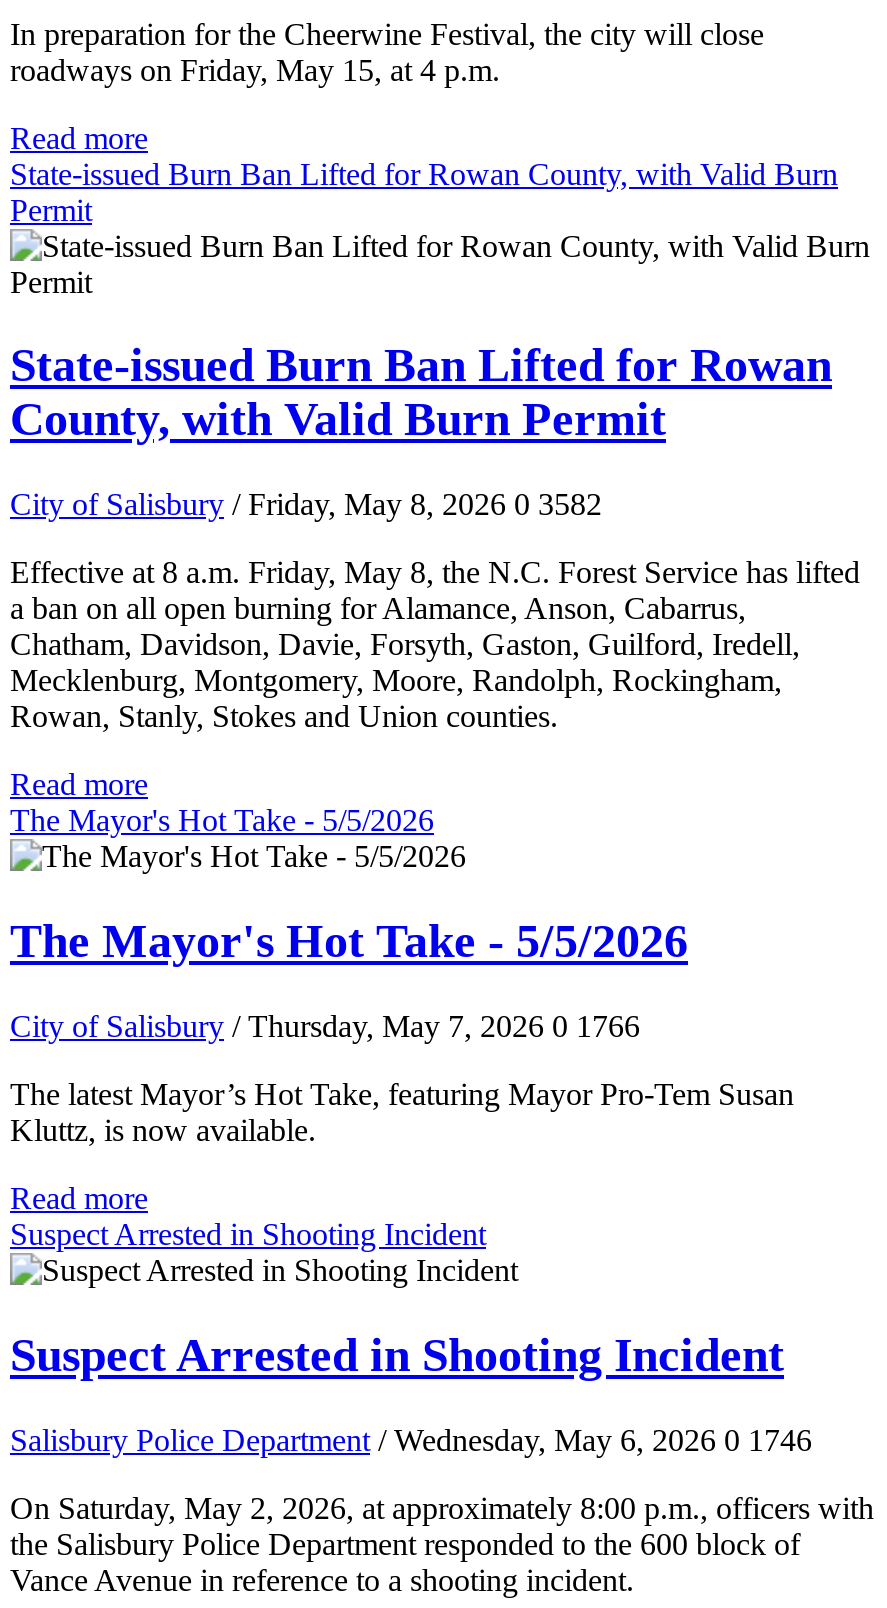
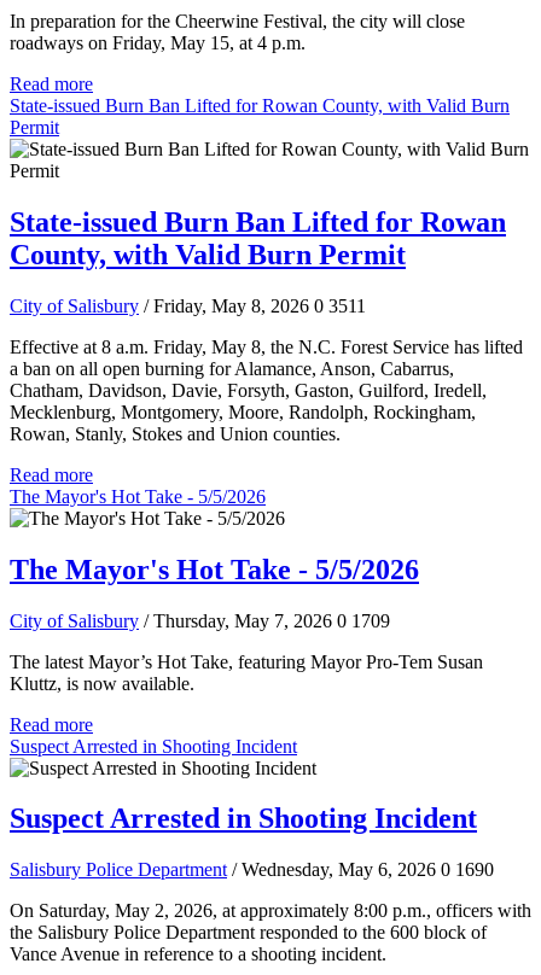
[10,488,602,522] City of Salisbury / Friday, May 8, 2026 0 3582 -> [10,295,366,316] City of Salisbury / Friday, May 8, 2026 0 3511
[10,1009,640,1043] City of Salisbury / Thursday, May 7, 2026 0 1766 -> [10,610,390,631] City of Salisbury / Thursday, May 7, 2026 0 1709
[10,1423,812,1457] Salisbury Police Department / Wednesday, May 6, 2026 0 1746 -> [10,860,494,880] Salisbury Police Department / Wednesday, May 6, 2026 0 1690

